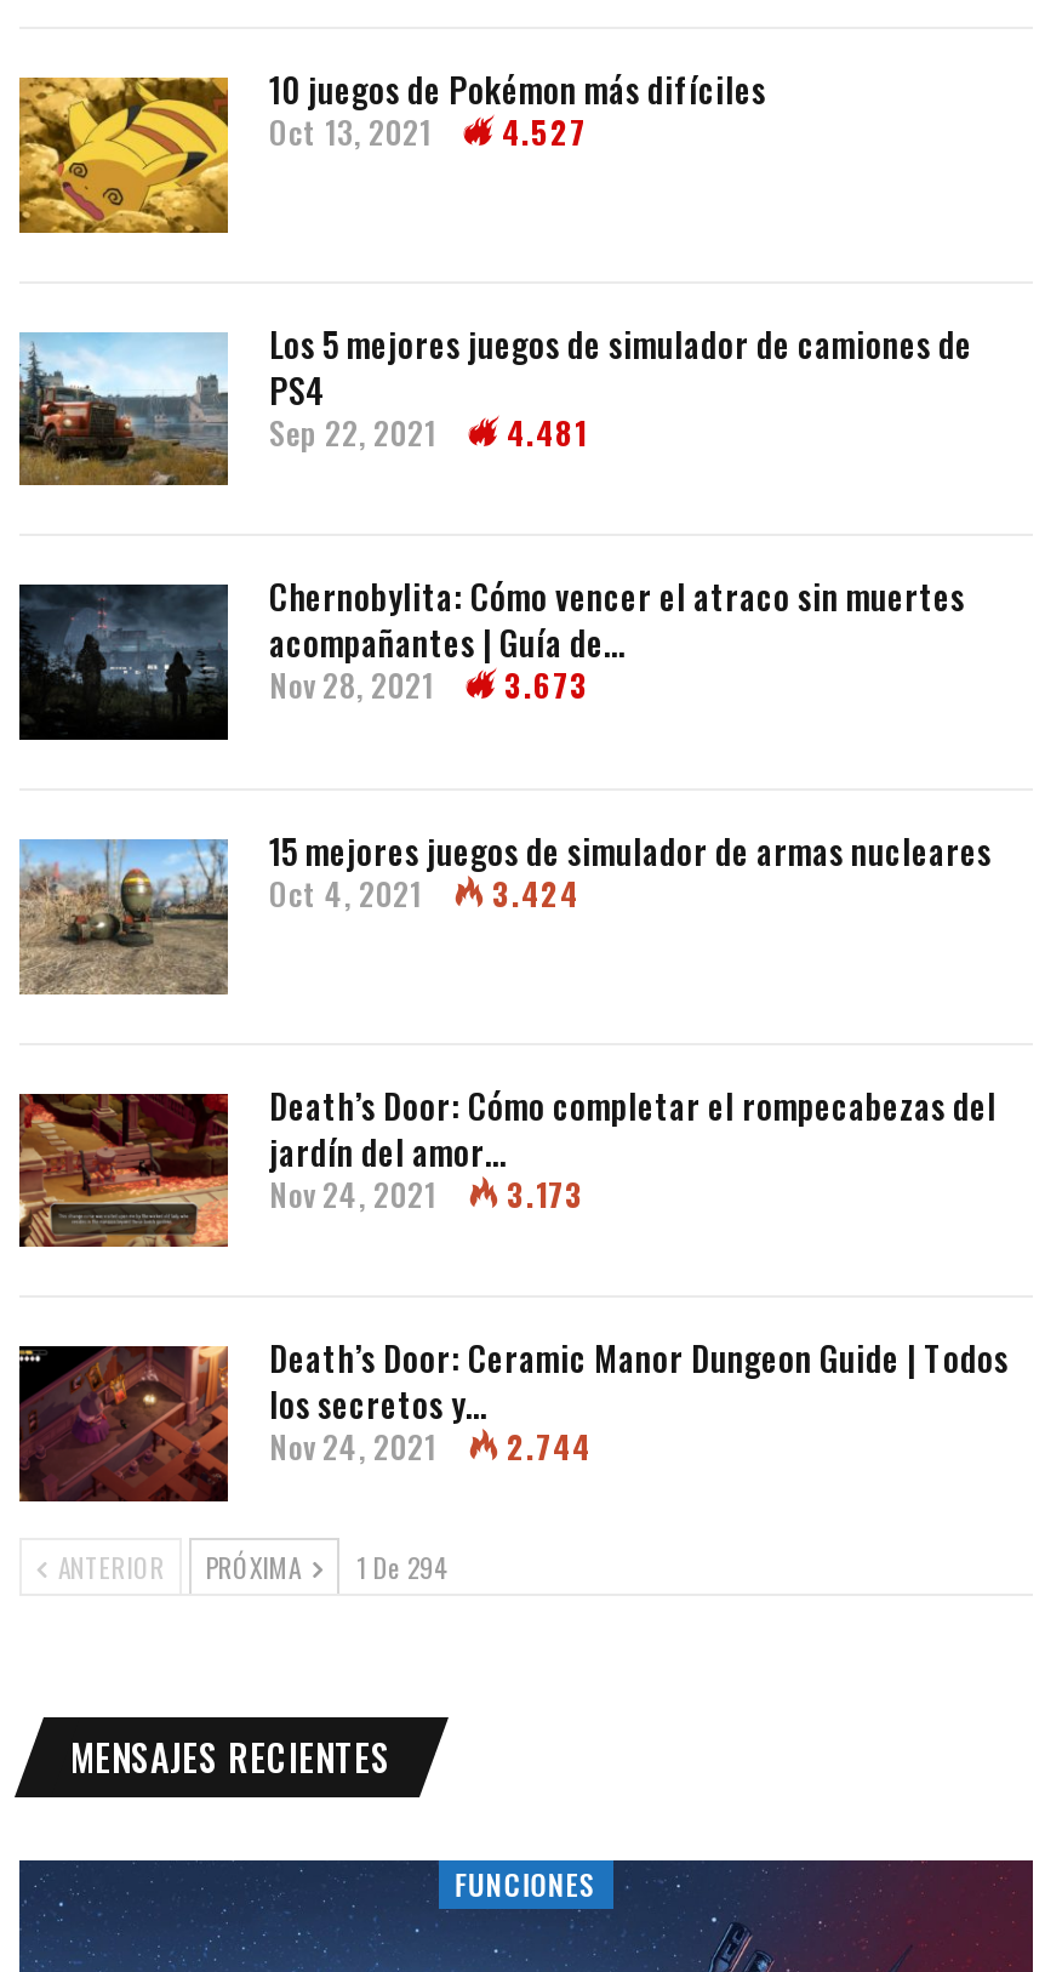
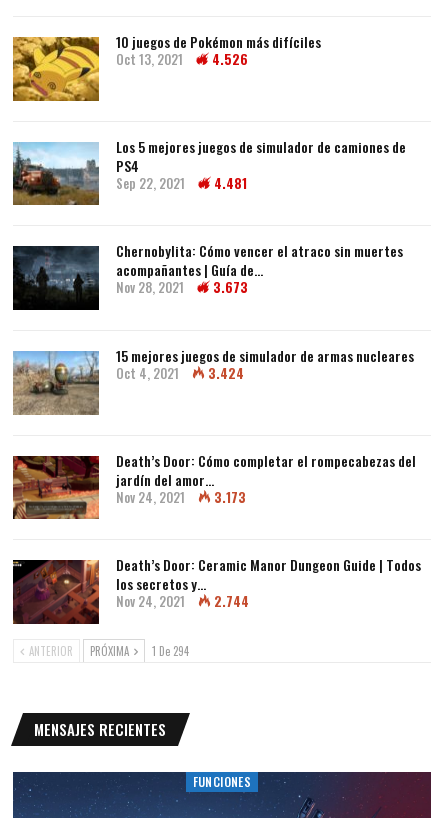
[269,107,587,155] Oct 13, 2021 4.527 -> [116,49,248,69] Oct 13, 2021 4.526

